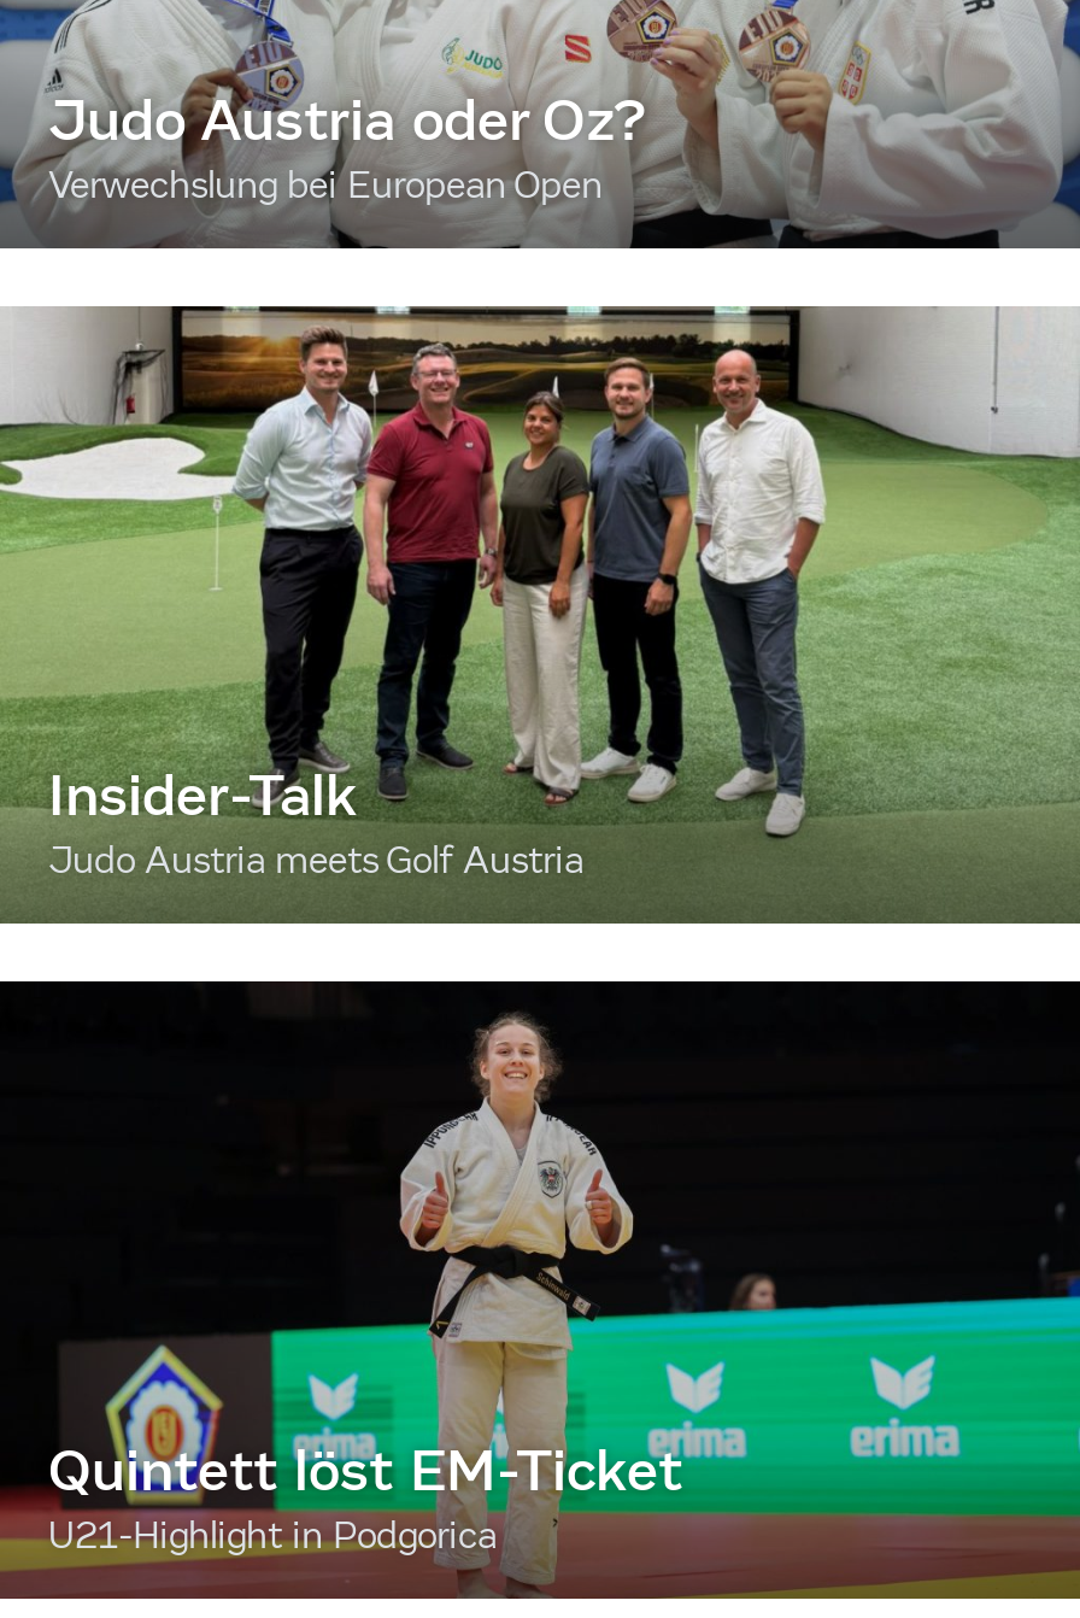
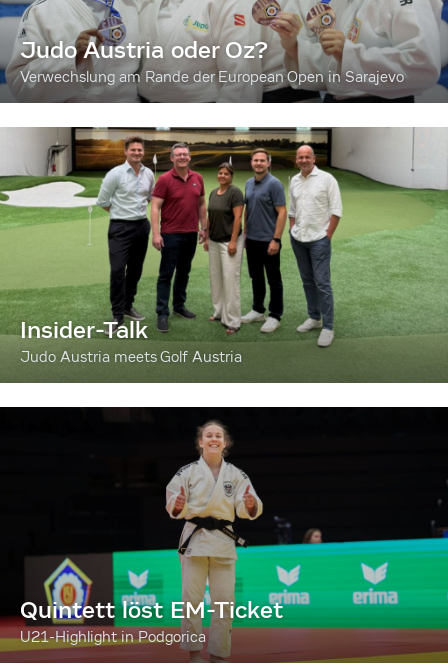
[48,165,603,208] Verwechslung bei European Open -> [20,68,404,86] Verwechslung am Rande der European Open in Sarajevo

